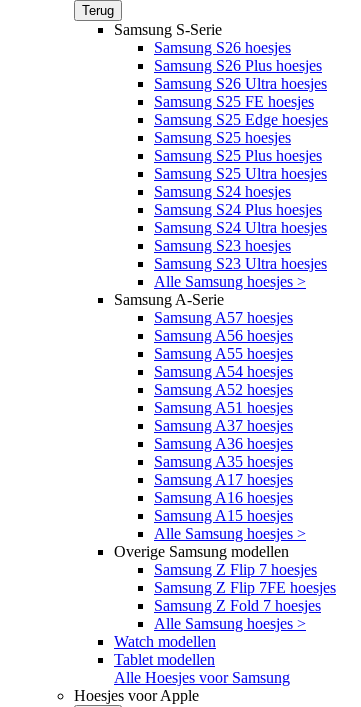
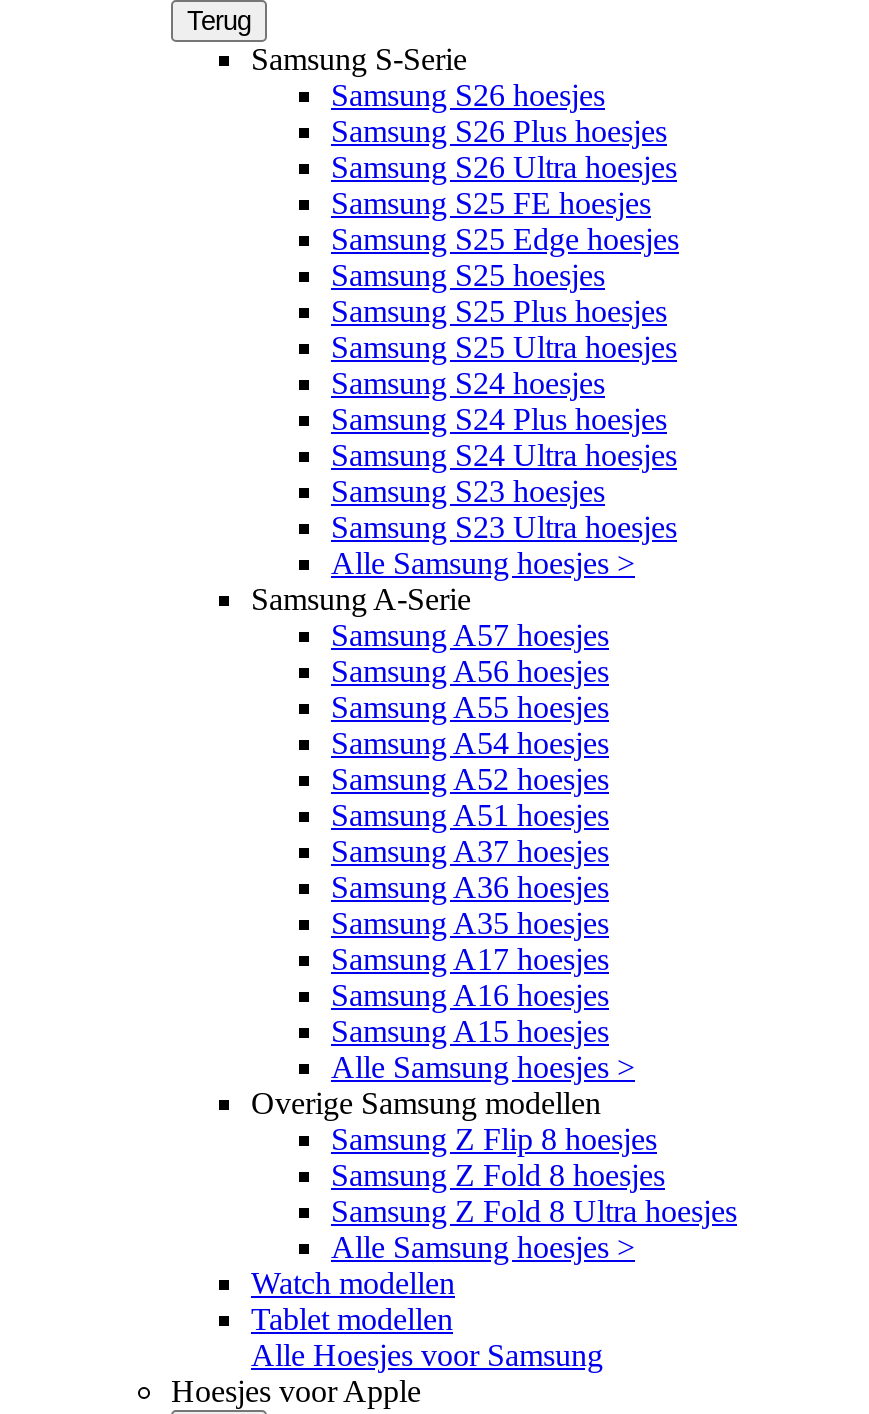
[154,561,336,614] Samsung Z Flip 7 hoesjes | Samsung Z Flip 7FE hoesjes | Samsung Z Fold 7 hoesjes -> [331,1122,737,1228] Samsung Z Flip 8 hoesjes | Samsung Z Fold 8 hoesjes | Samsung Z Fold 8 Ultra hoesjes

